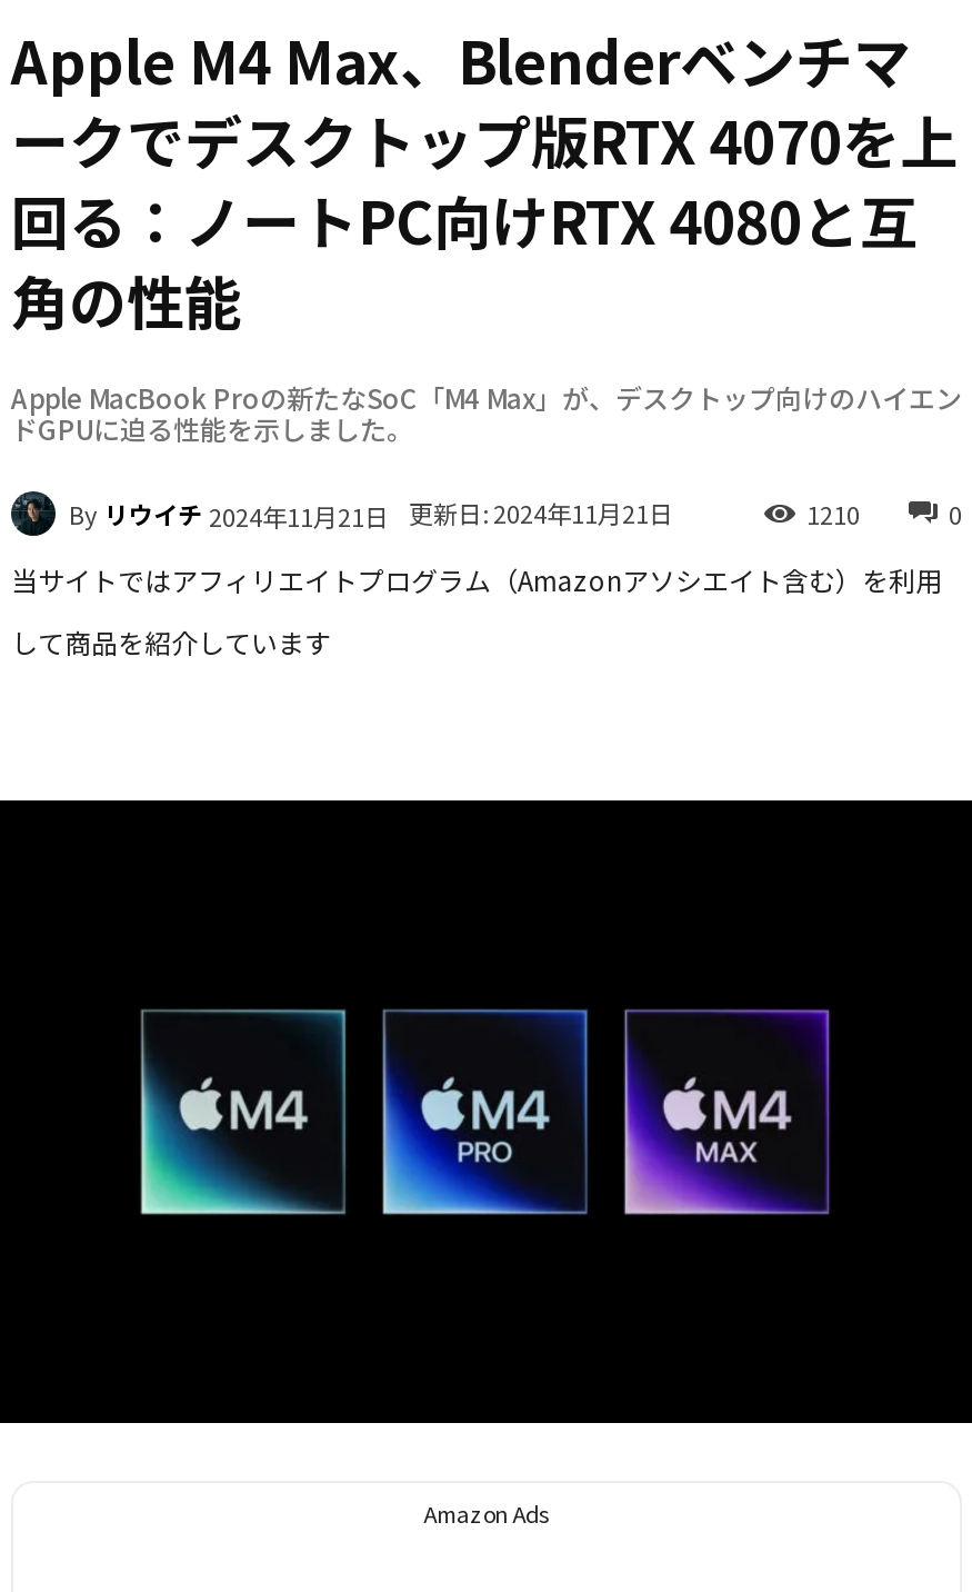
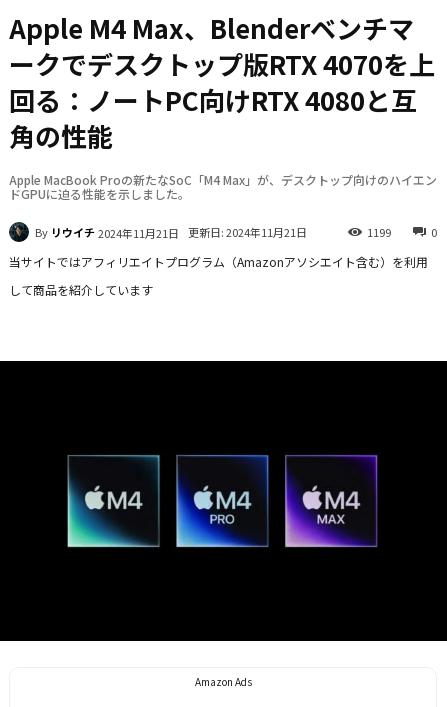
[806,496,860,531] 1210 -> [367,224,391,240] 1199

